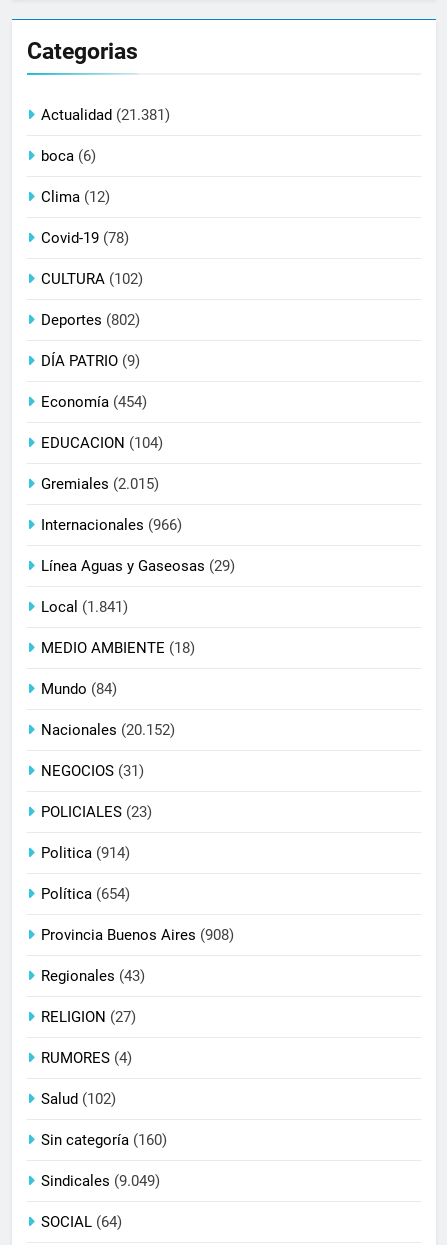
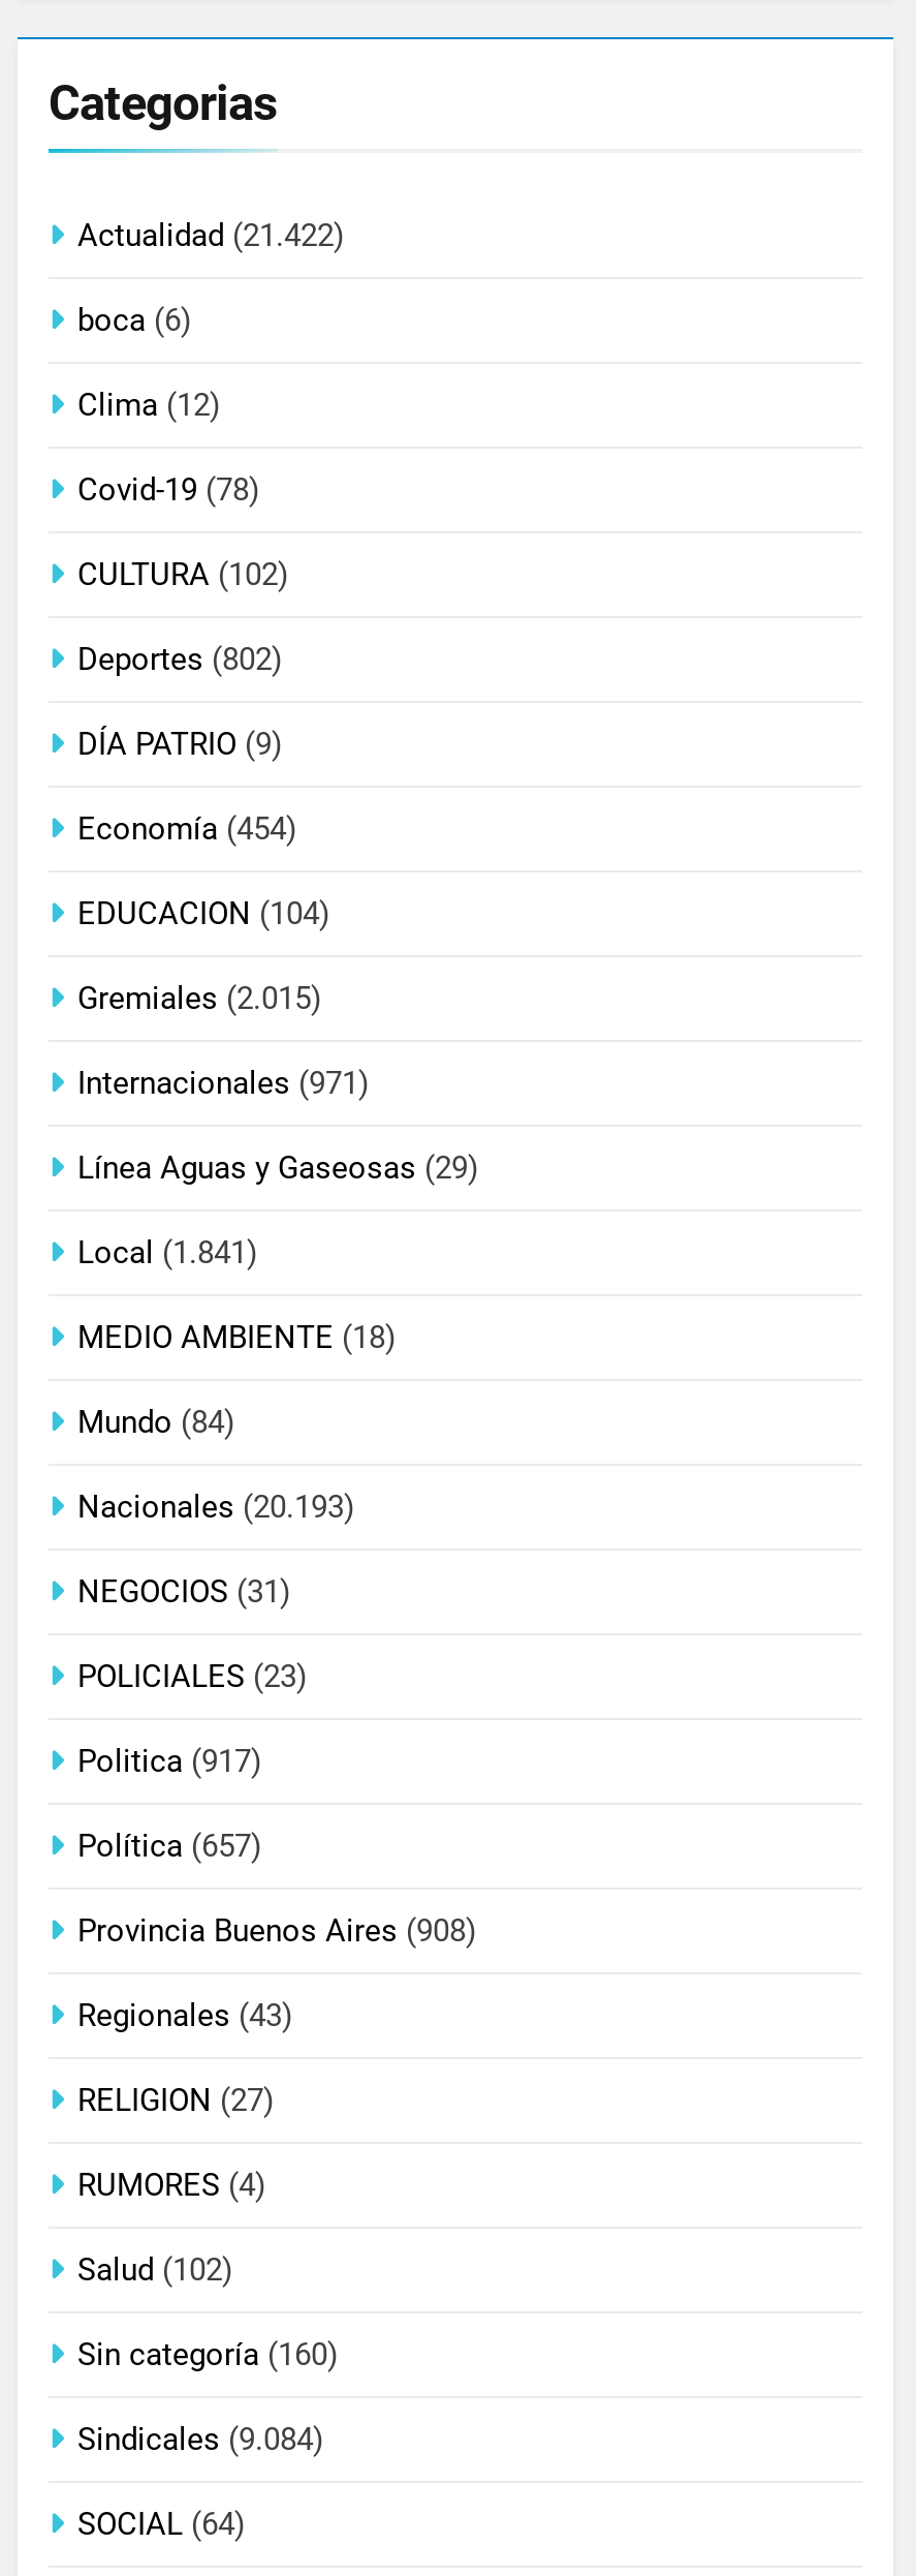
[41,106,170,124] Actualidad (21.381) -> [77,218,344,256] Actualidad (21.422)
[41,516,182,534] Internacionales (966) -> [77,1066,369,1103] Internacionales (971)
[41,721,175,739] Nacionales (20.152) -> [77,1490,354,1527] Nacionales (20.193)
[41,844,130,862] Politica (914) -> [77,1744,261,1781] Politica (917)
[41,885,130,903] Política (654) -> [77,1829,261,1866] Política (657)
[41,1172,160,1190] Sindicales (9.049) -> [77,2422,323,2459] Sindicales (9.084)

